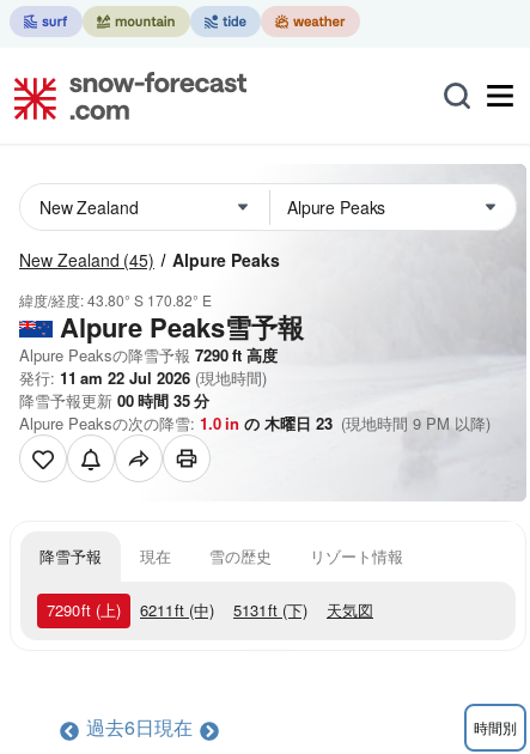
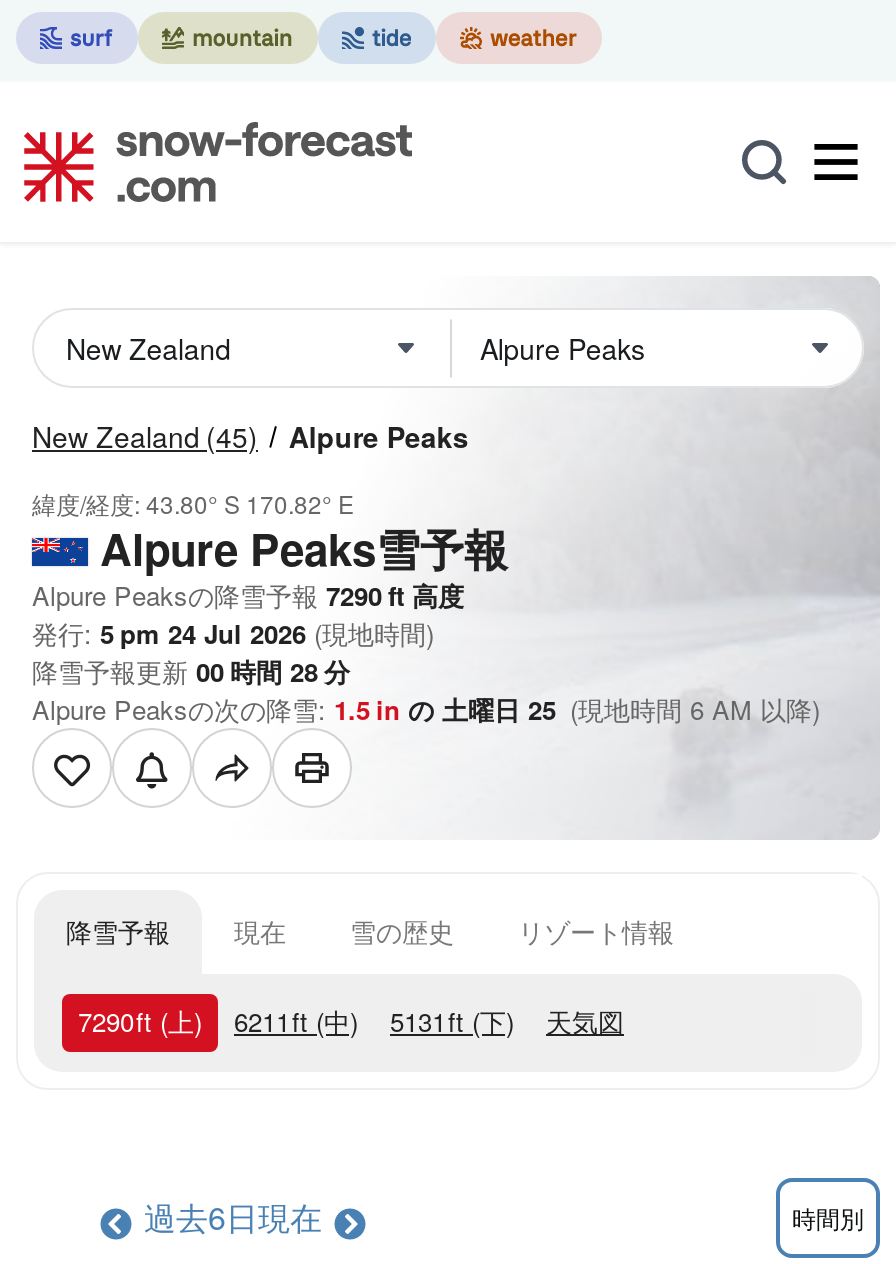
[19,366,267,389] 発行: 11 am 22 Jul 2026 (現地時間) -> [32,614,434,652] 発行: 5 pm 24 Jul 2026 (現地時間)
[19,389,209,412] 降雪予報更新00時間35分 -> [32,652,350,690] 降雪予報更新00時間28分
[19,412,491,434] Alpure Peaksの次の降雪: 1.0 inの 木曜日 23 (現地時間 9 PM 以降) -> [32,690,820,728] Alpure Peaksの次の降雪: 1.5 inの 土曜日 25 (現地時間 6 AM 以降)

